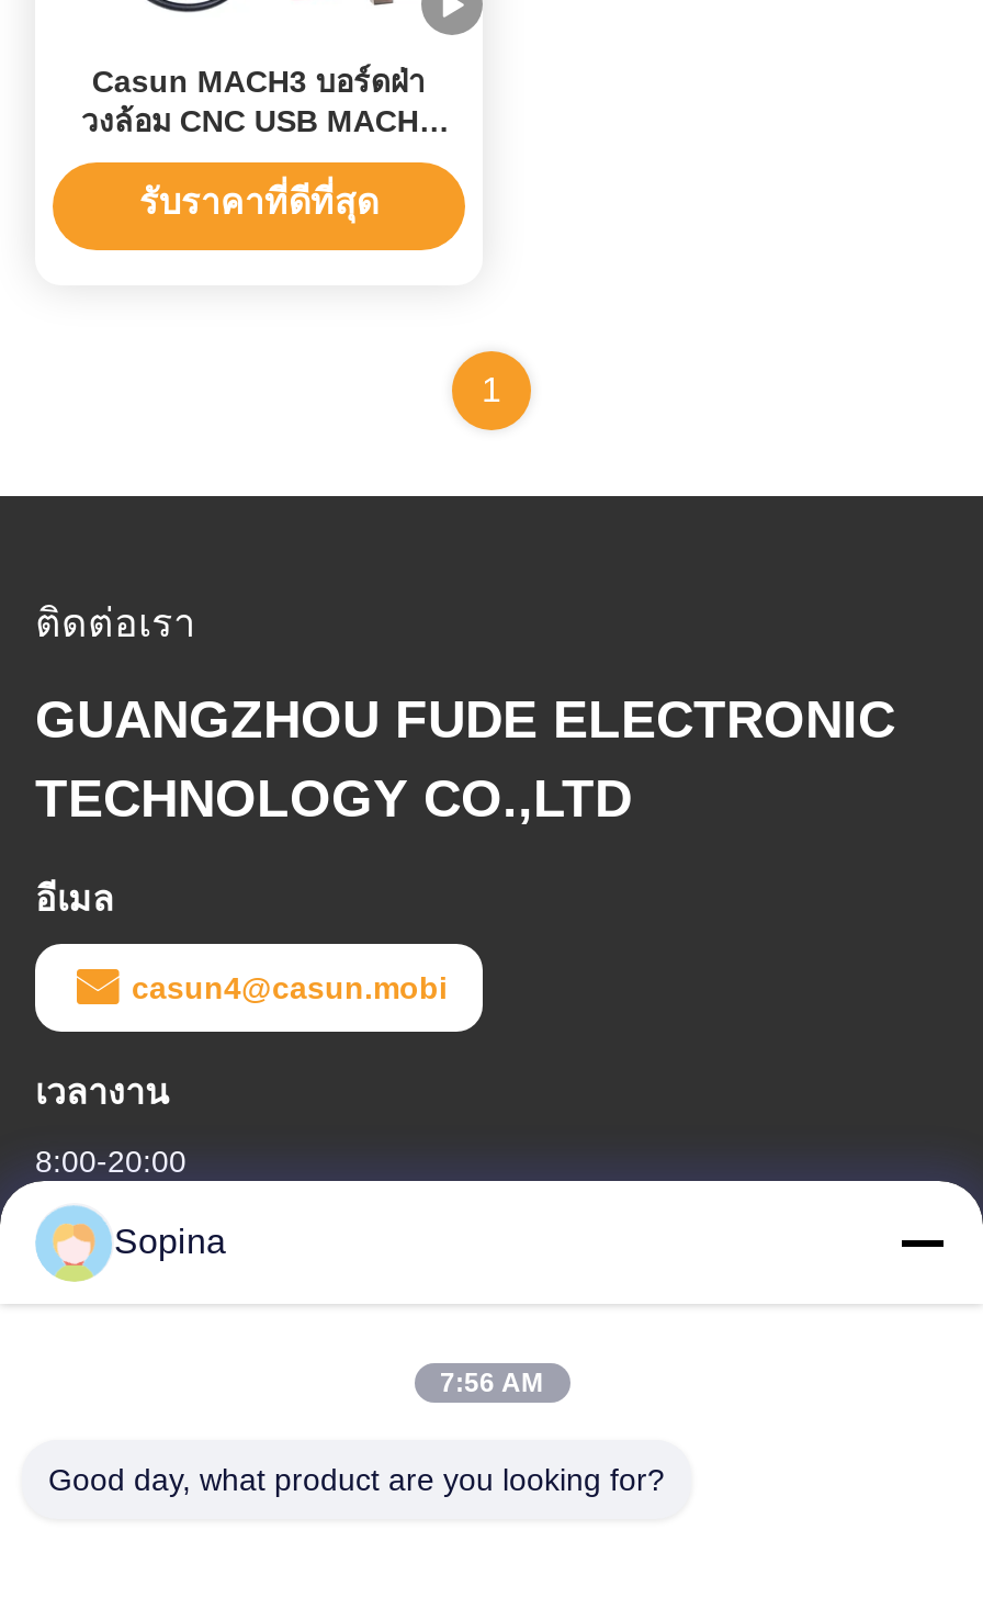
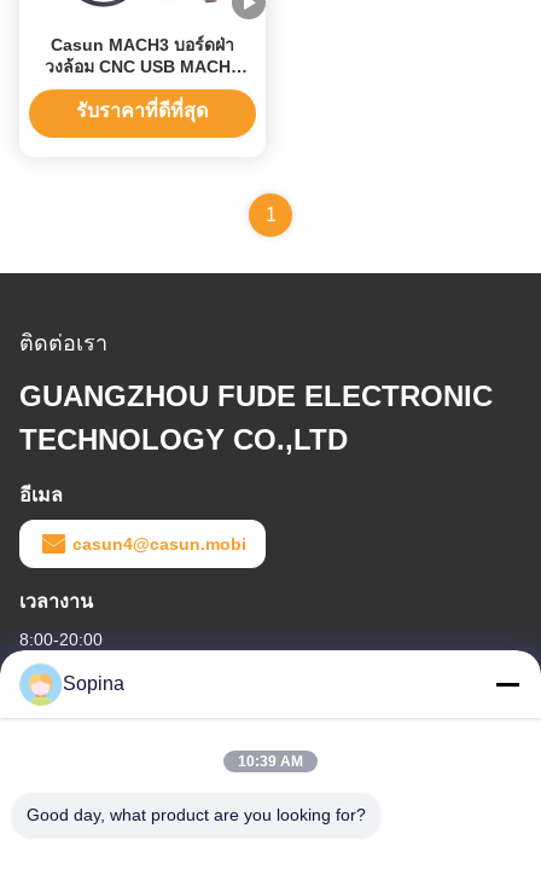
[440,1368,543,1398] 7:56 AM -> [238,753,303,770] 10:39 AM

